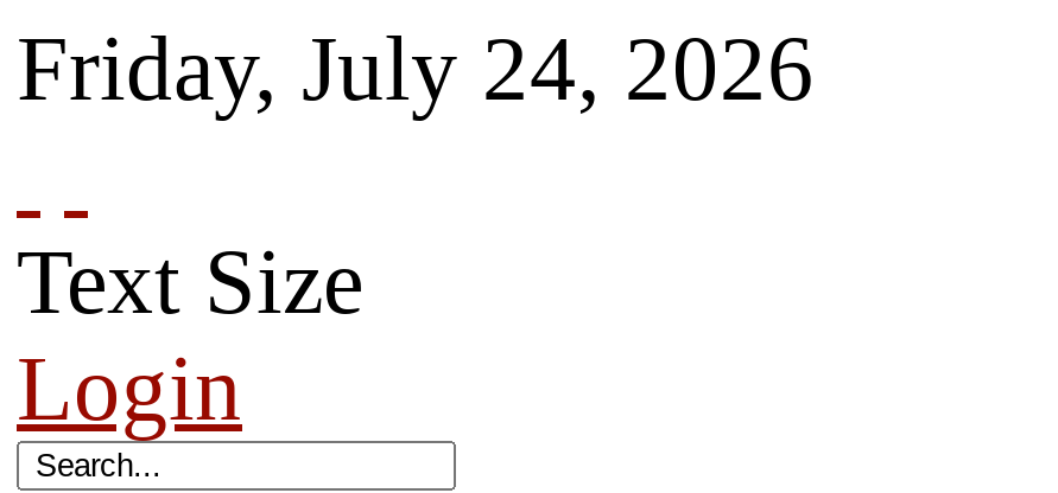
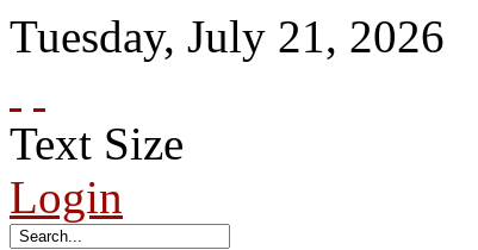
[17,17,815,119] Friday, July 24, 2026 -> [10,11,445,62] Tuesday, July 21, 2026

